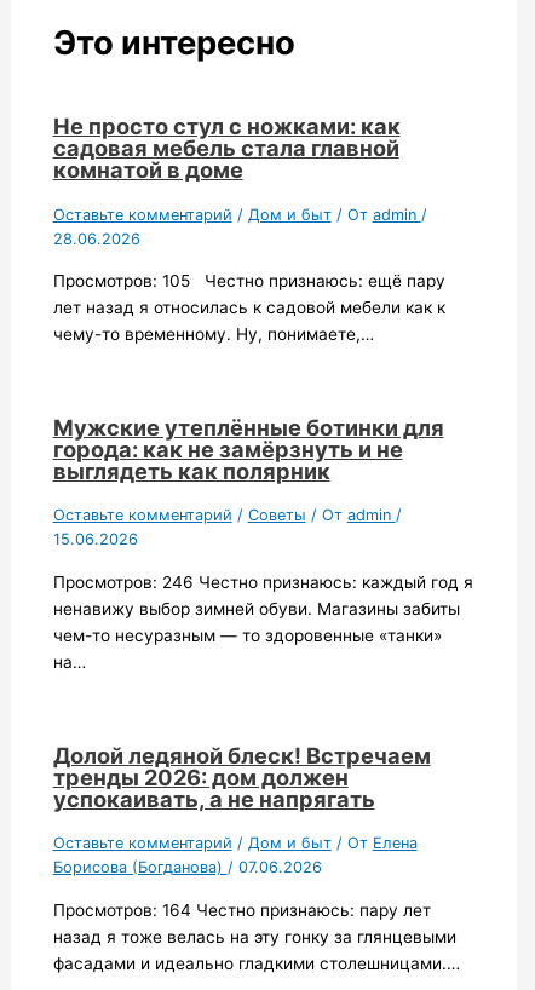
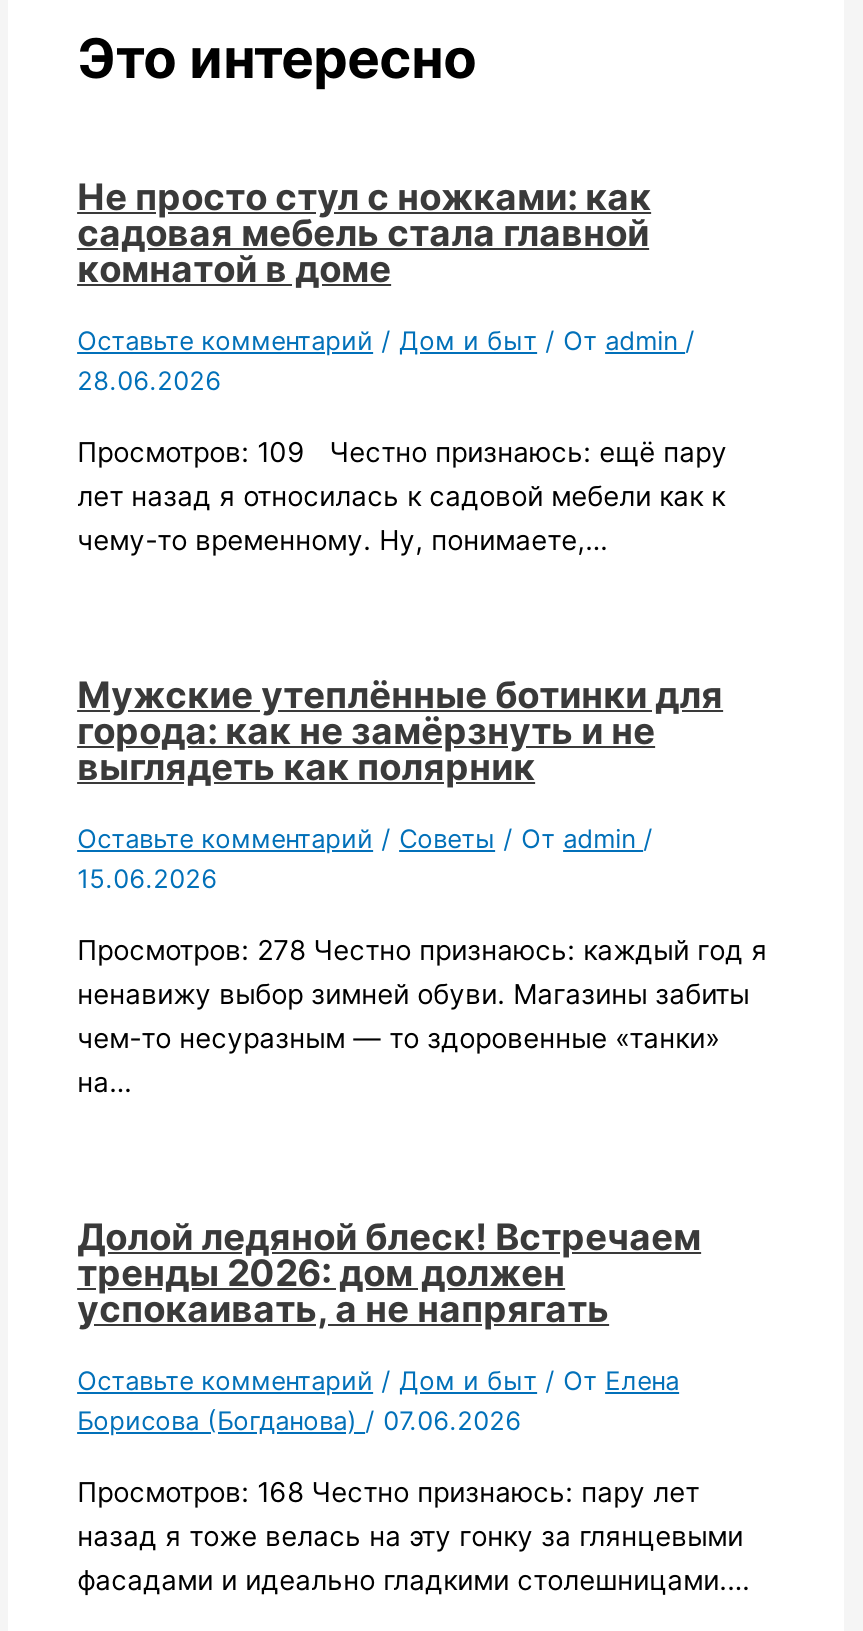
[53,271,445,291] Просмотров: 105 Честно признаюсь: ещё пару -> [77,436,727,468] Просмотров: 109 Честно признаюсь: ещё пару
[53,572,473,592] Просмотров: 246 Честно признаюсь: каждый год я -> [77,934,767,966] Просмотров: 278 Честно признаюсь: каждый год я
[53,900,430,920] Просмотров: 164 Честно признаюсь: пару лет -> [77,1476,699,1508] Просмотров: 168 Честно признаюсь: пару лет

